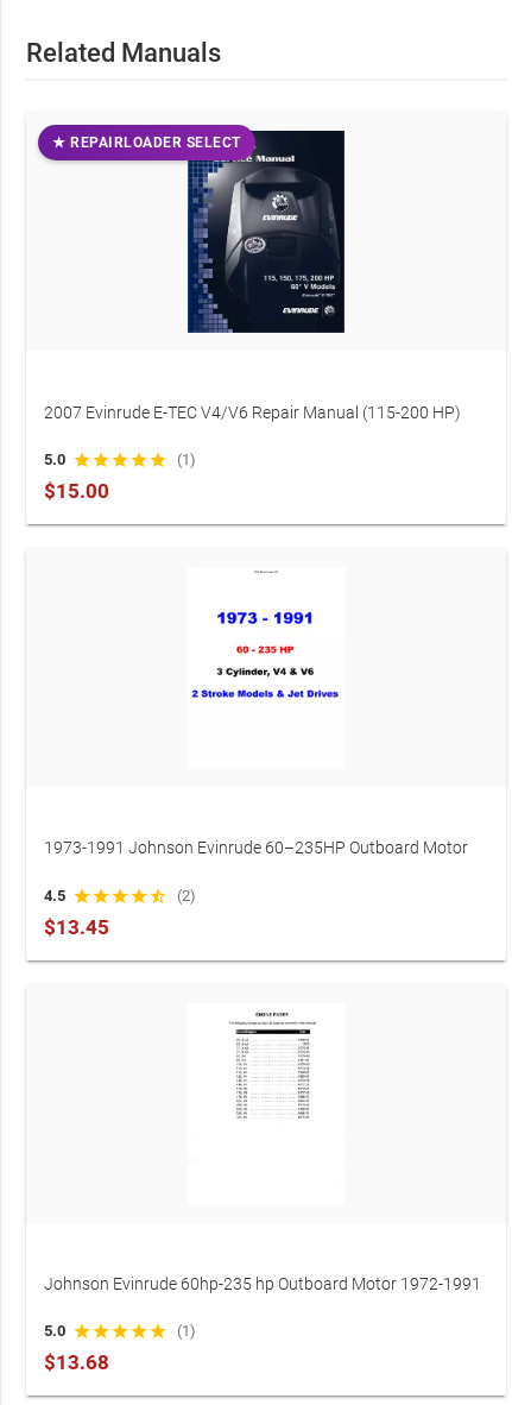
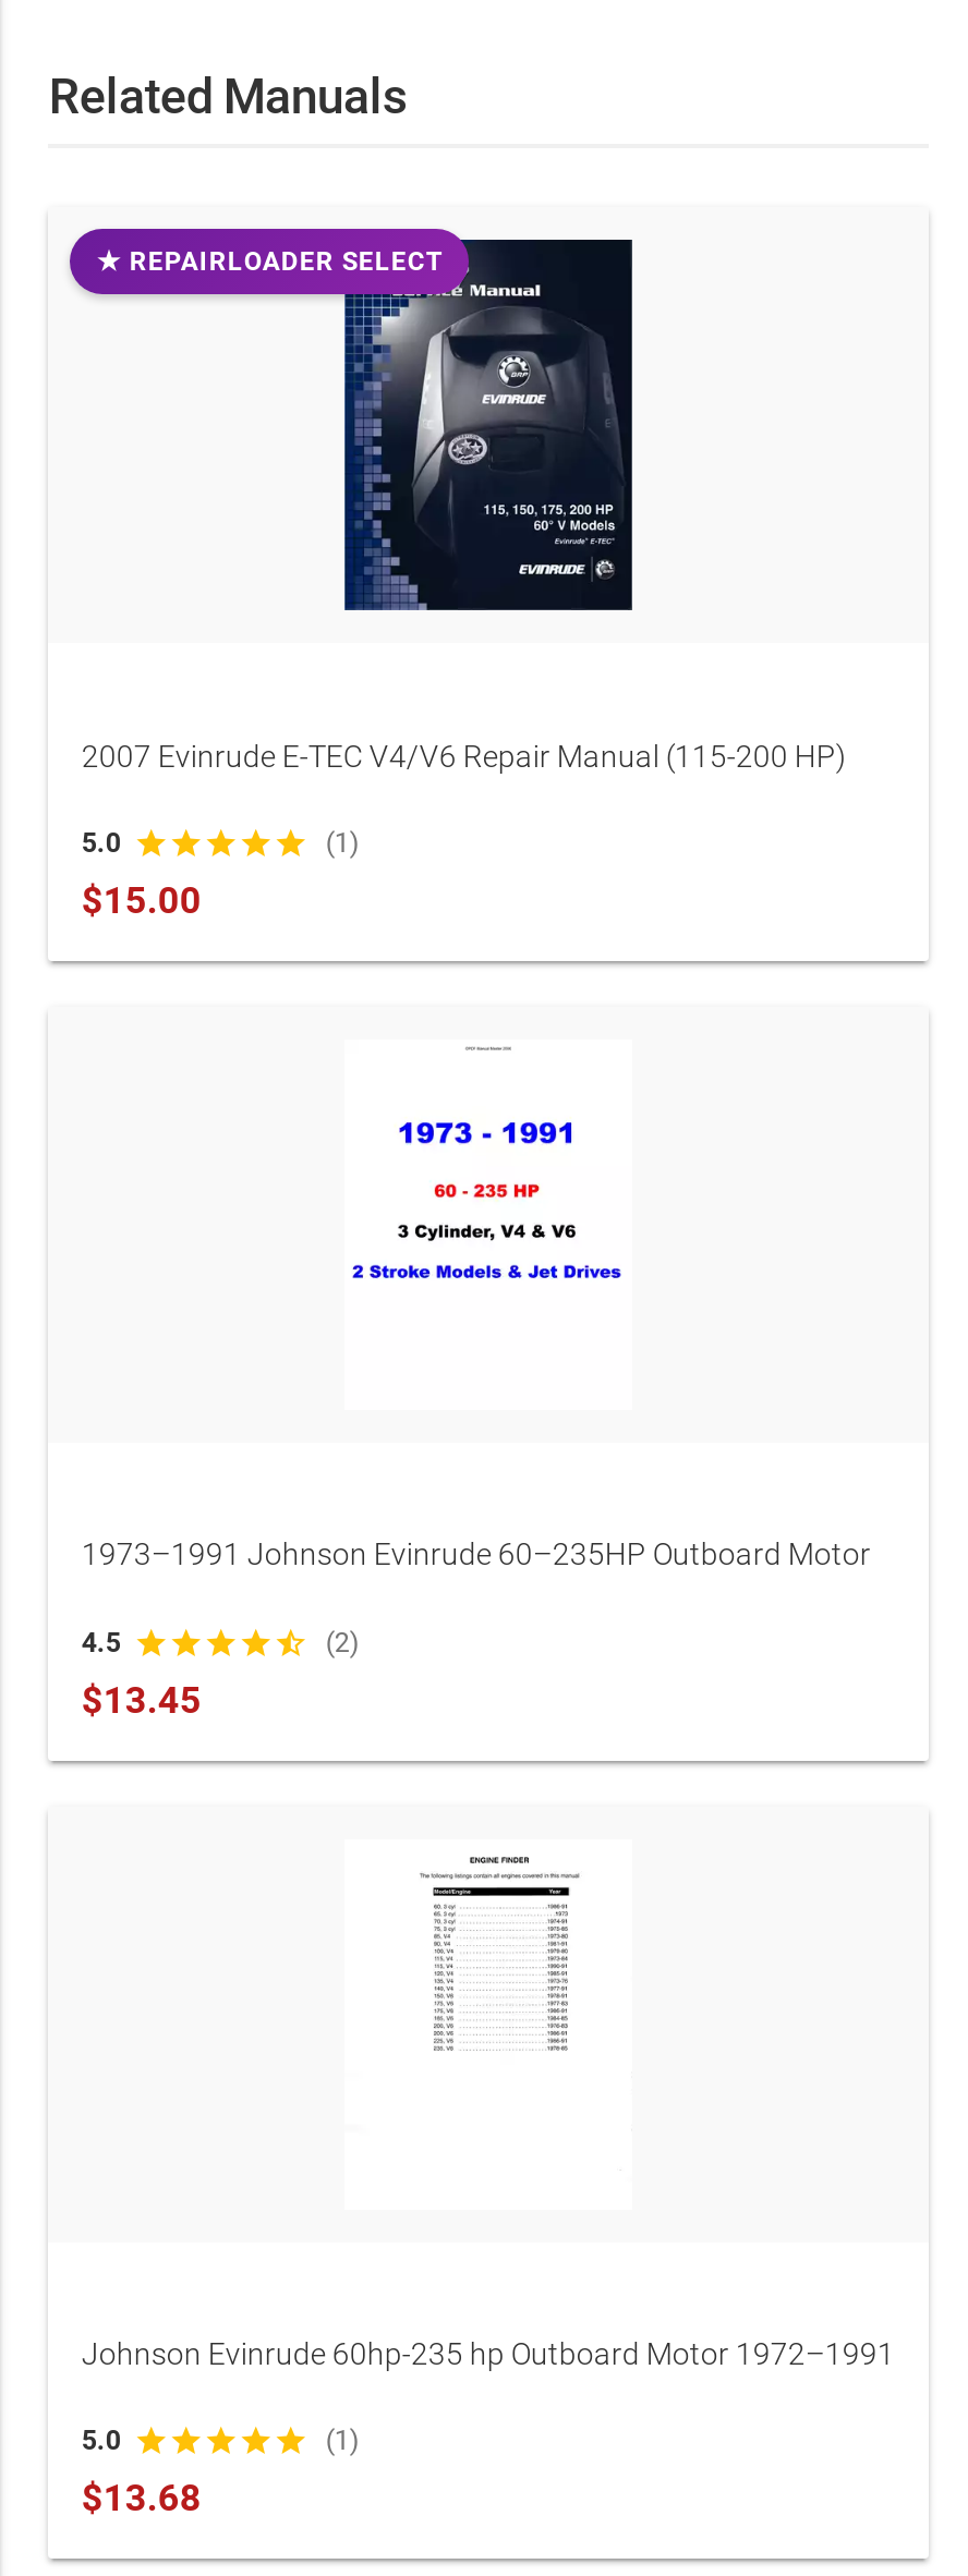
[44,838,469,858] 1973-1991 Johnson Evinrude 60–235HP Outboard Motor -> [82,1537,871,1572] 1973–1991 Johnson Evinrude 60–235HP Outboard Motor
[44,1274,482,1293] Johnson Evinrude 60hp-235 hp Outboard Motor 1972-1991 -> [82,2336,895,2371] Johnson Evinrude 60hp-235 hp Outboard Motor 1972–1991

